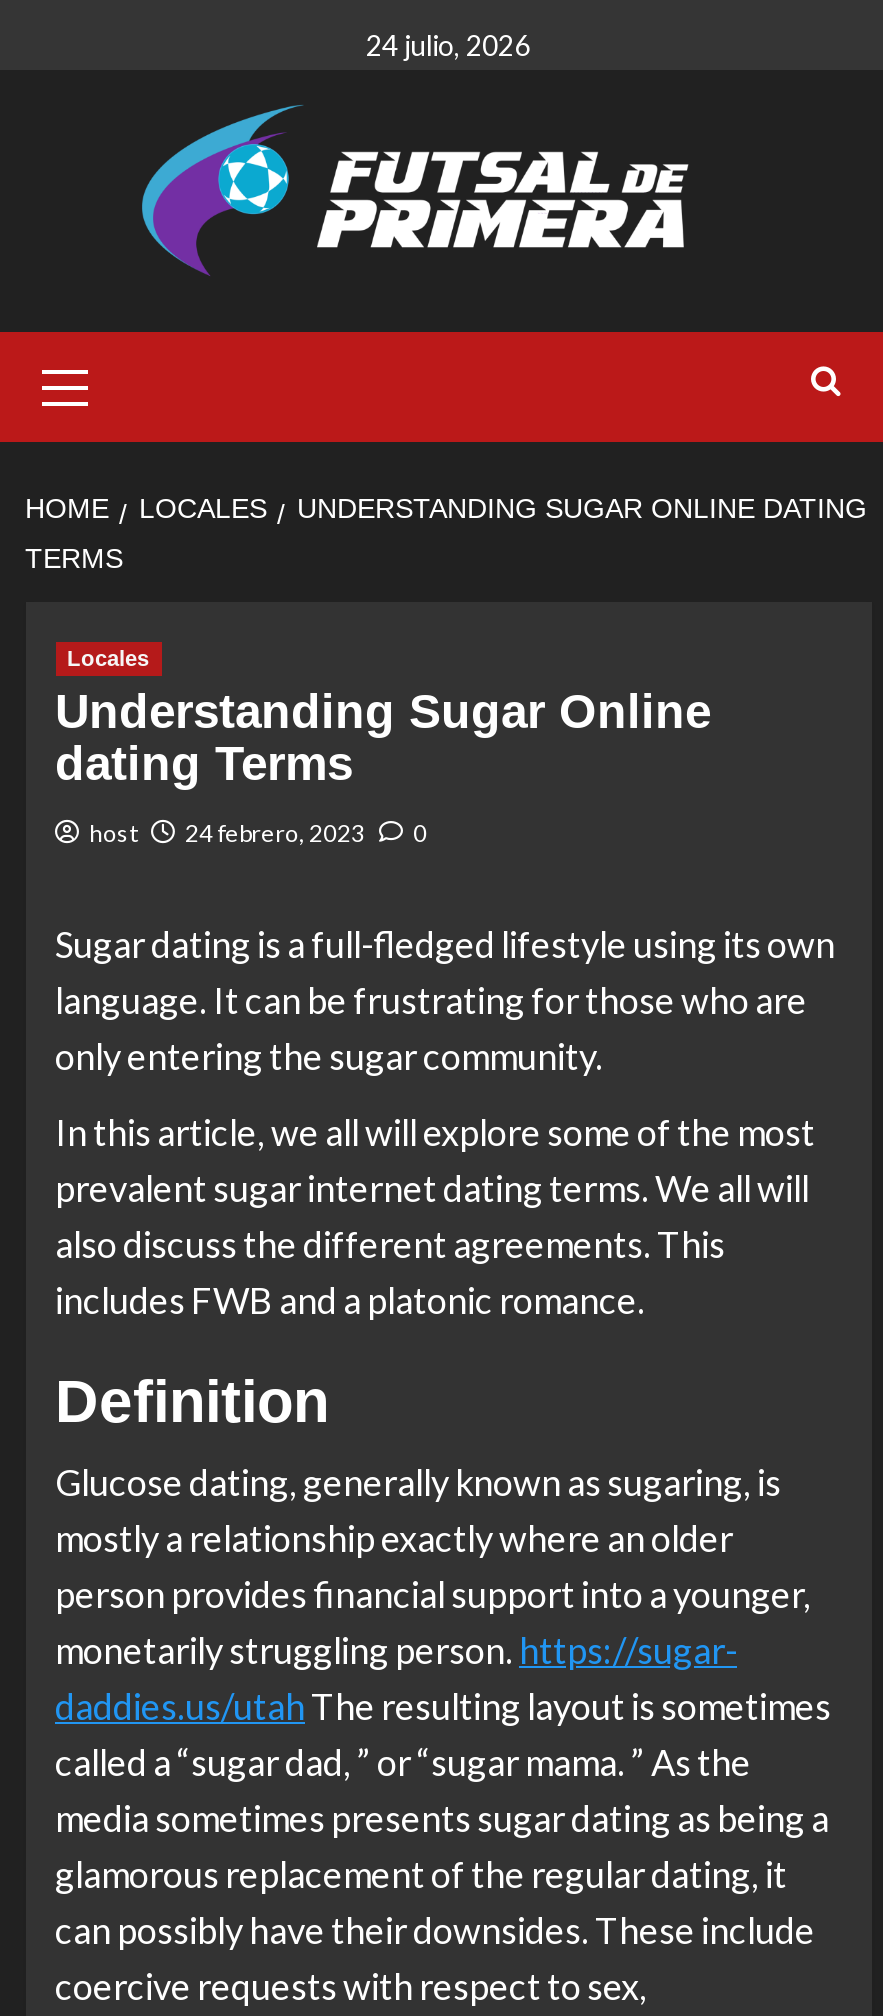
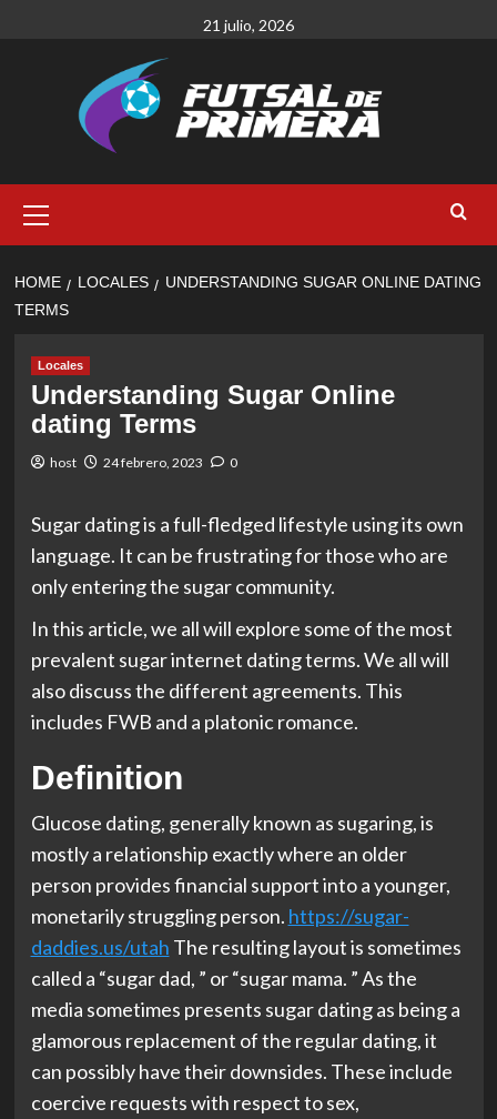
[366,28,530,62] 24 julio, 2026 -> [203,16,294,34] 21 julio, 2026

